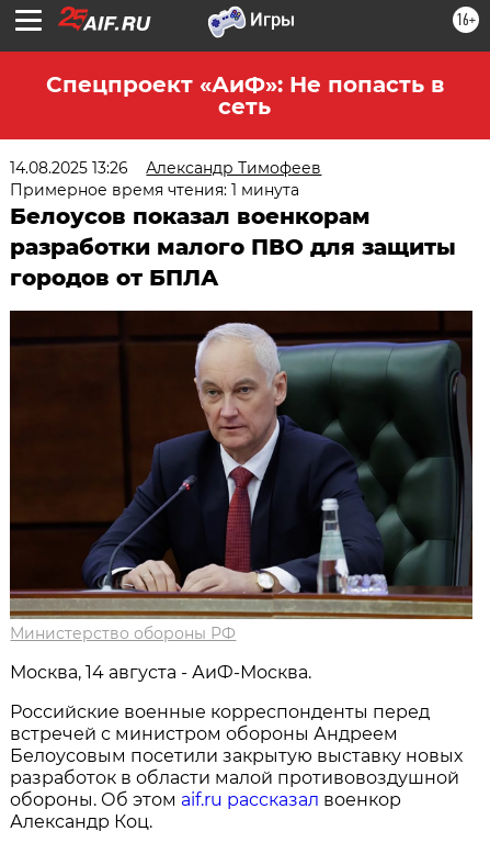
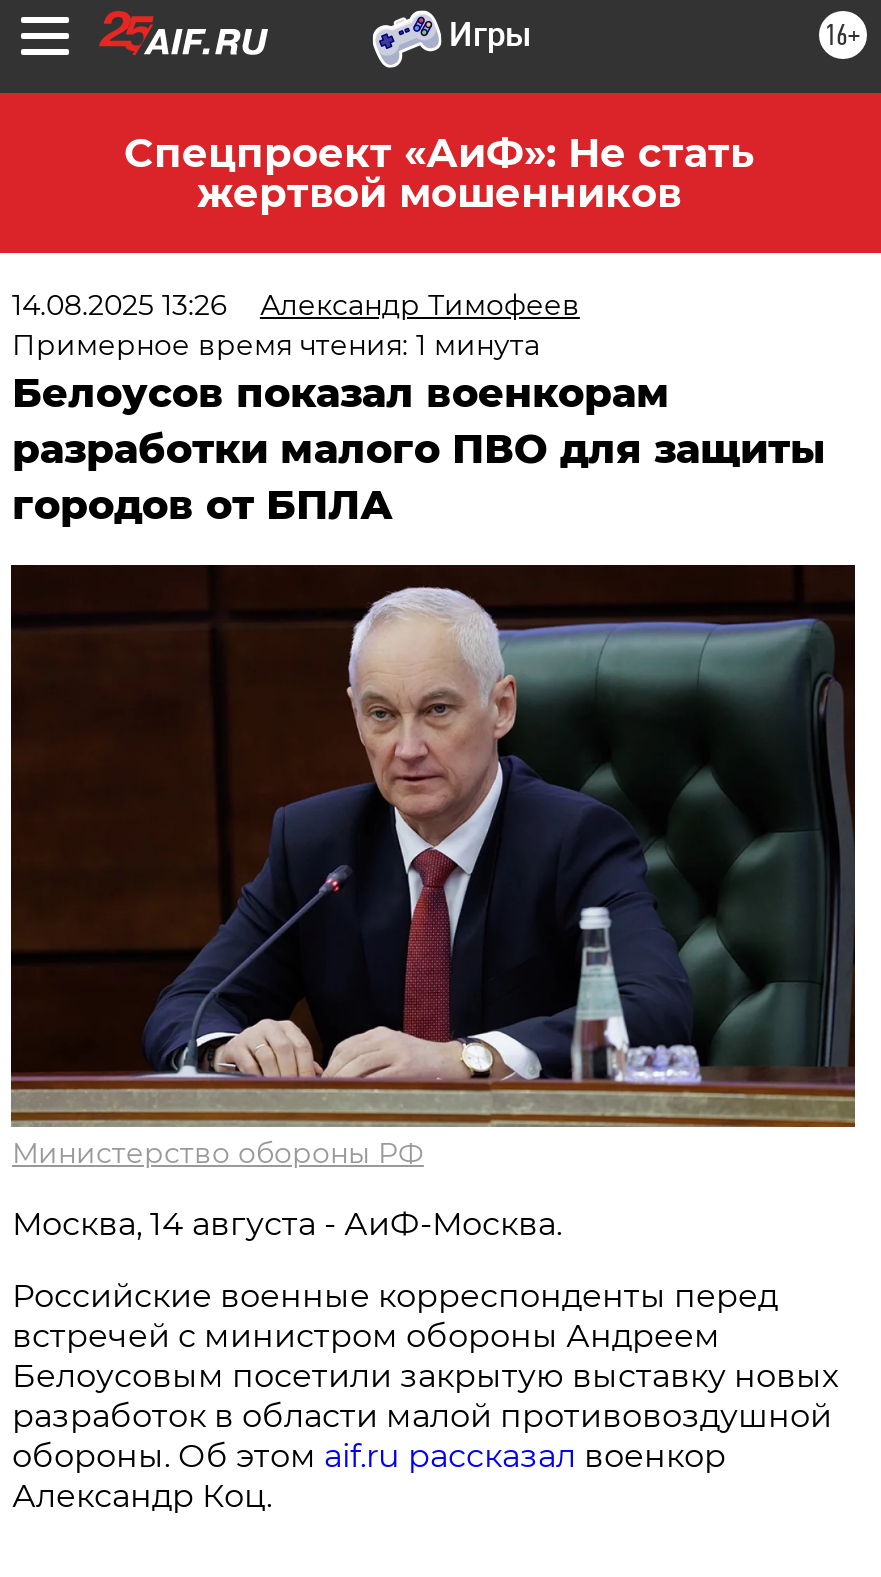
[45,71,443,120] Спецпроект «АиФ»: Не попасть в | сеть -> [124,129,754,217] Спецпроект «АиФ»: Не стать | жертвой мошенников

